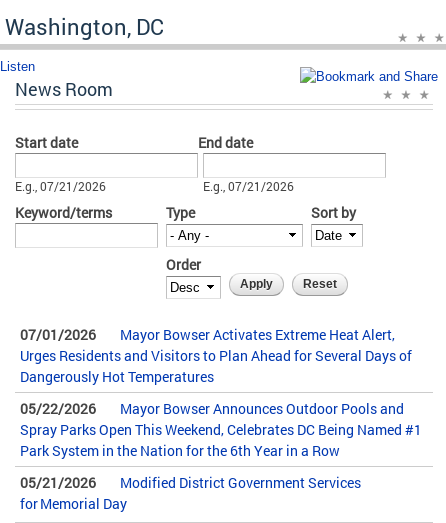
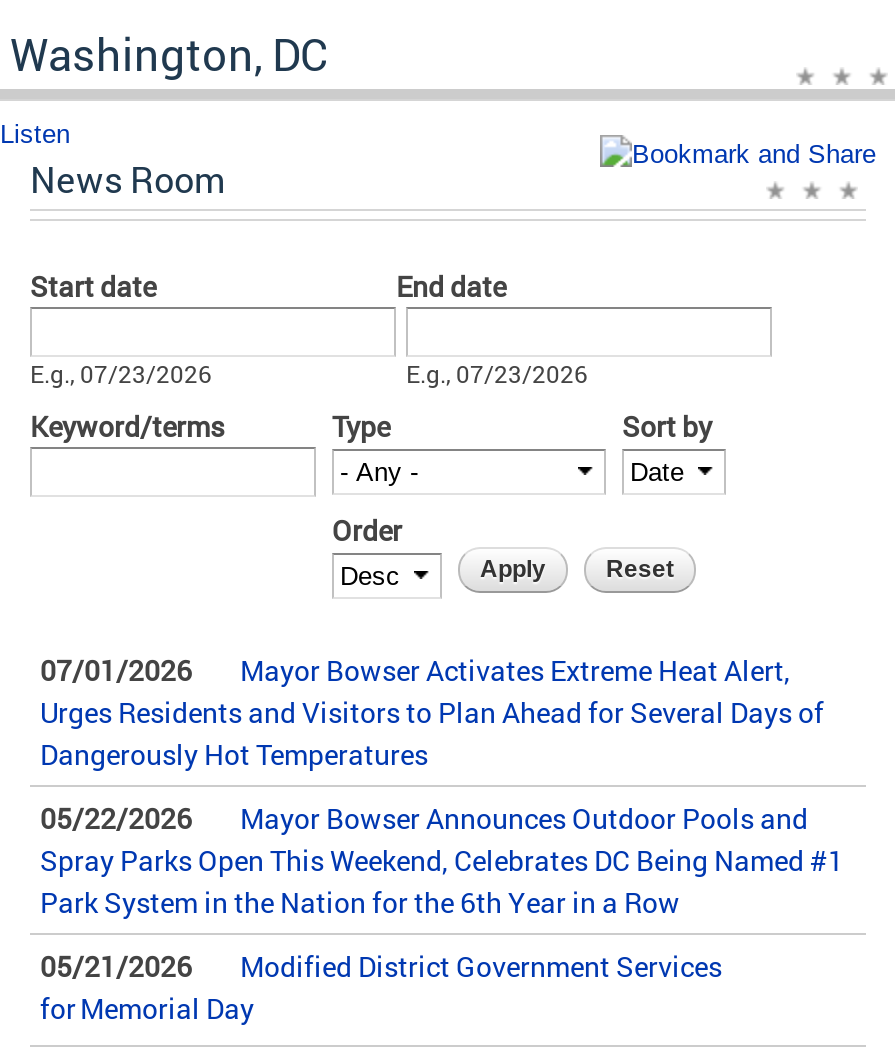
[15,179,106,194] E.g., 07/21/2026 -> [30,359,212,389] E.g., 07/23/2026
[203,179,294,194] E.g., 07/21/2026 -> [406,359,588,389] E.g., 07/23/2026

